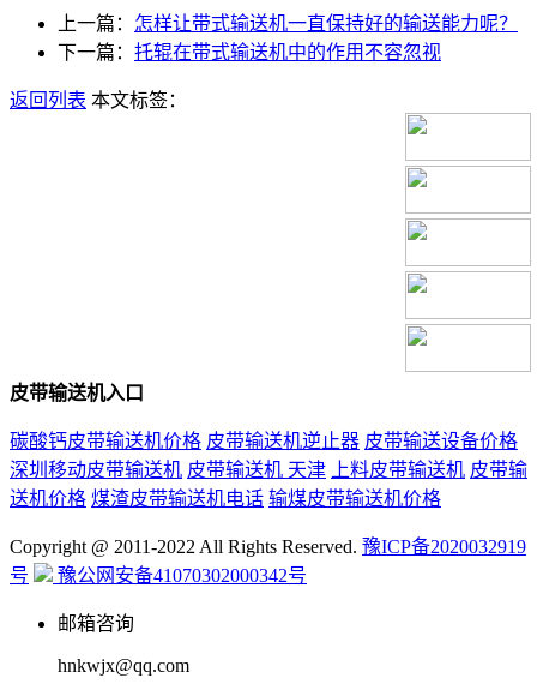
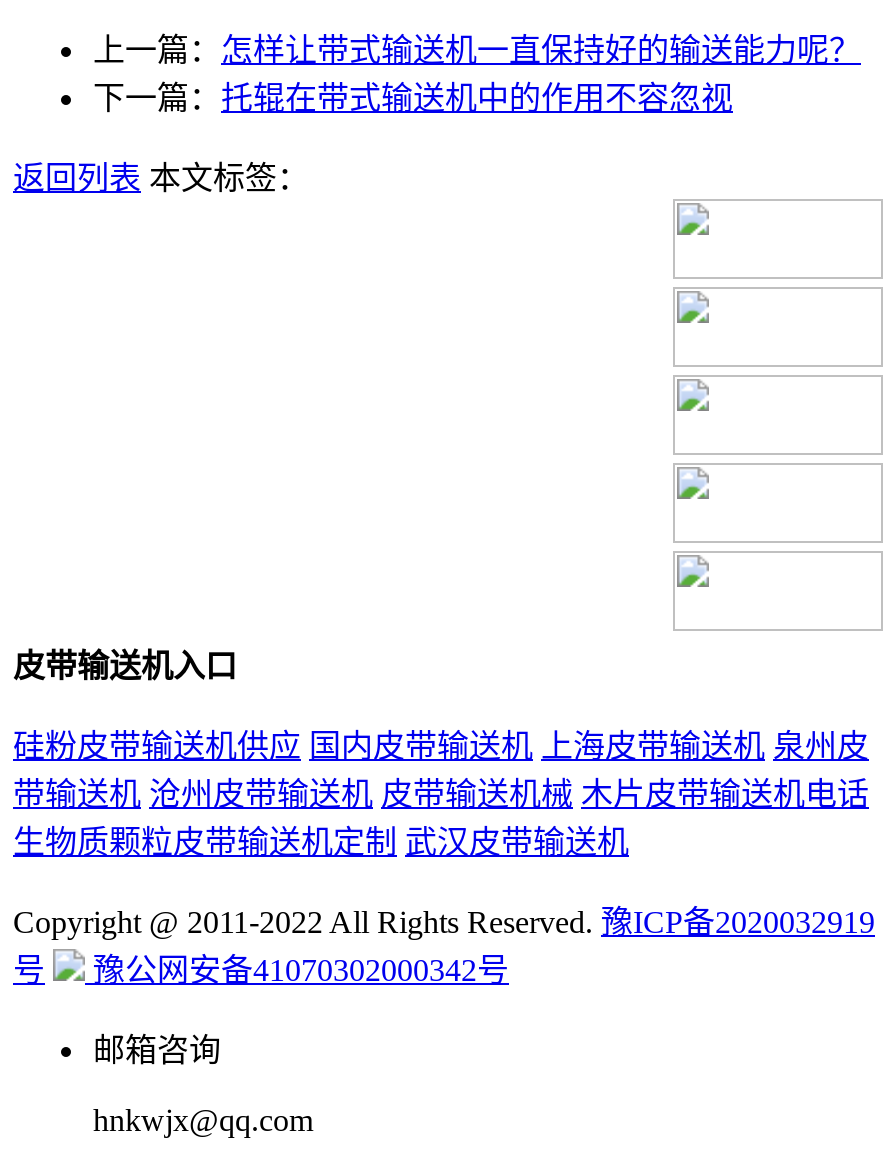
[10,431,527,509] 碳酸钙皮带输送机价格 皮带输送机逆止器 皮带输送设备价格 | 深圳移动皮带输送机 皮带输送机 天津 上料皮带输送机 皮带输 | 送机价格 煤渣皮带输送机电话 输煤皮带输送机价格 -> [13,729,869,859] 硅粉皮带输送机供应 国内皮带输送机 上海皮带输送机 泉州皮 | 带输送机 沧州皮带输送机 皮带输送机械 木片皮带输送机电话 | 生物质颗粒皮带输送机定制 武汉皮带输送机

